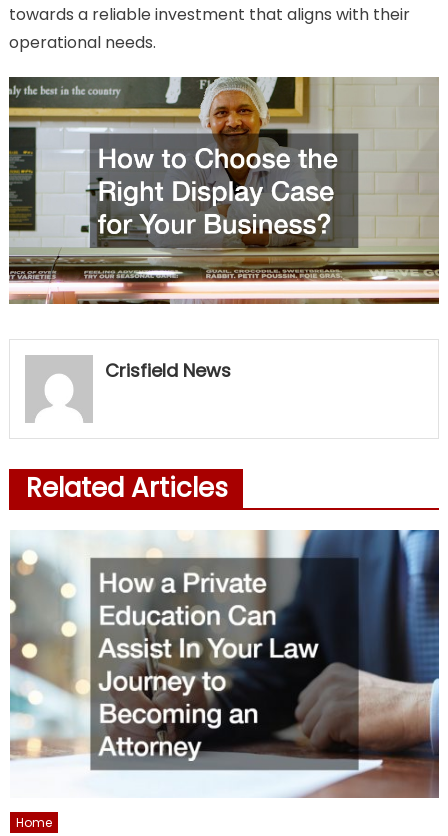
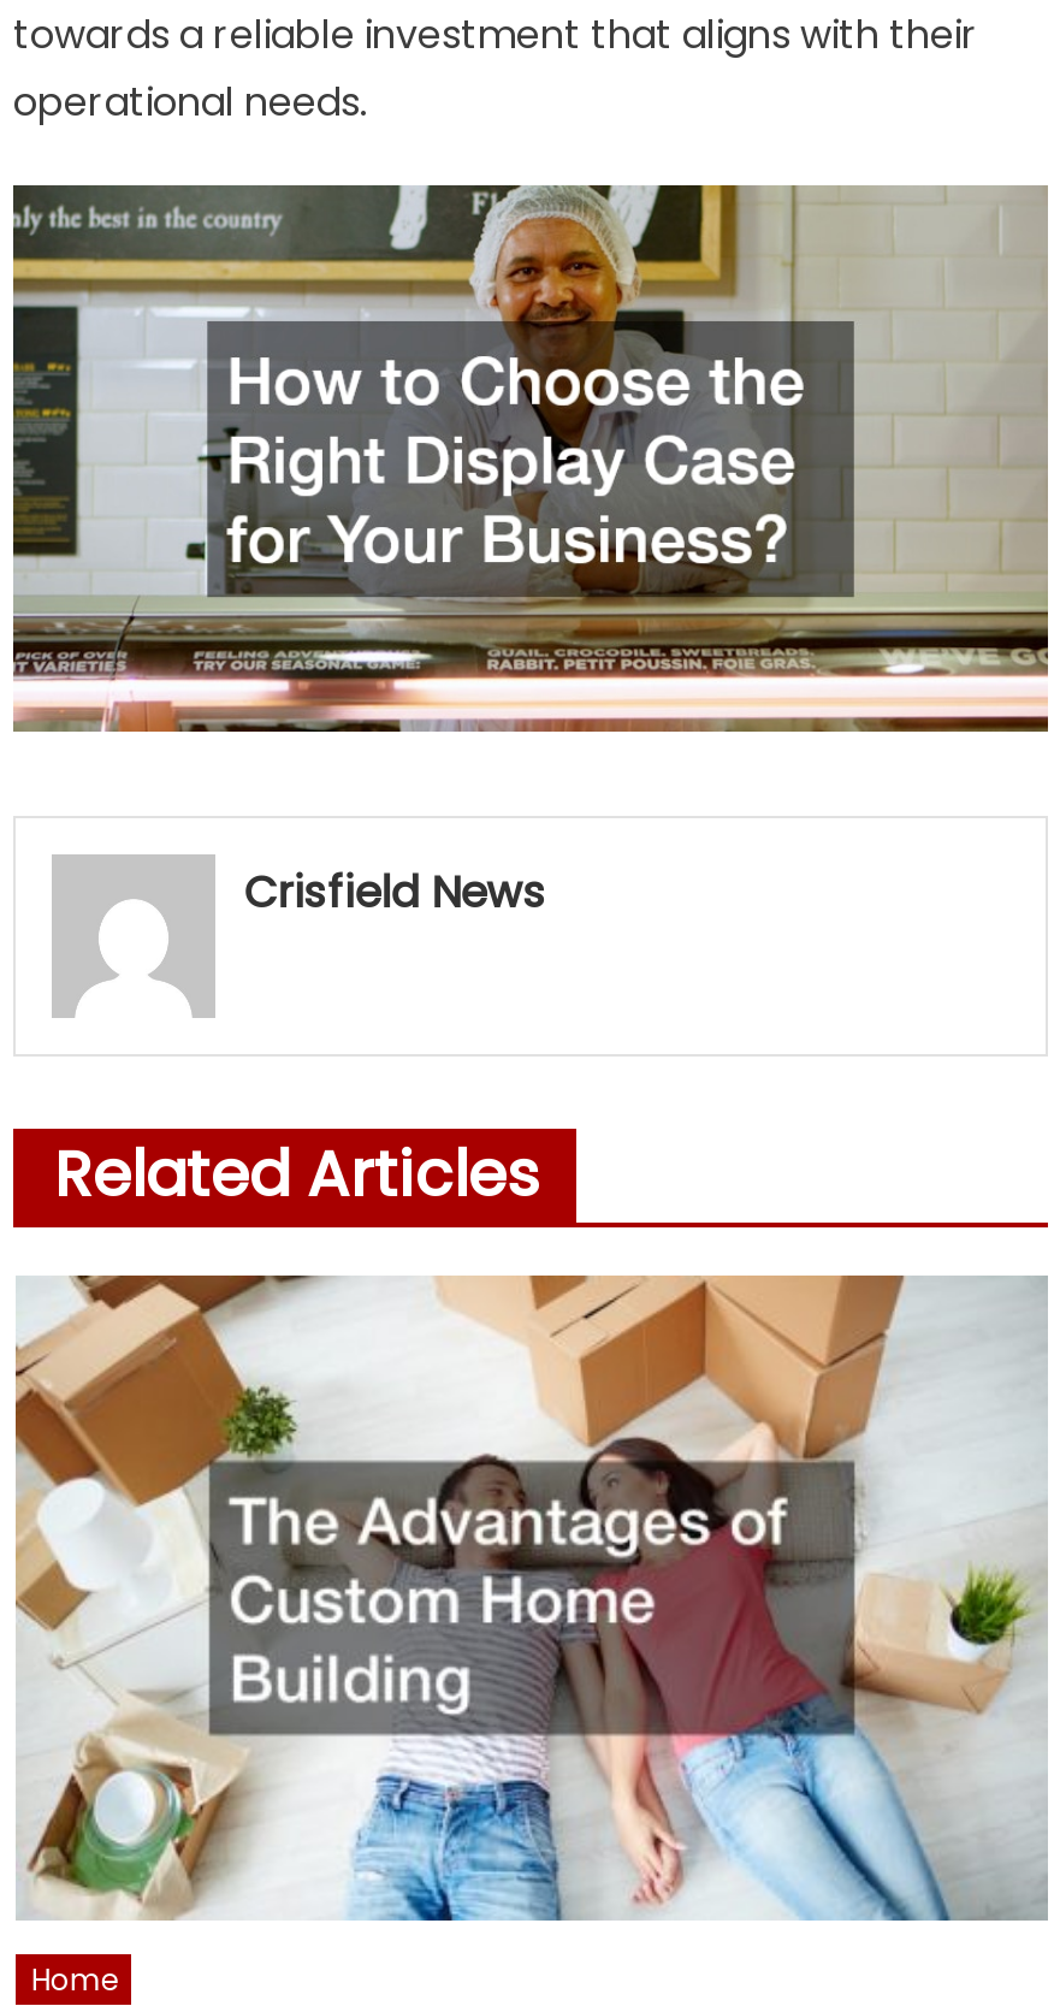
[10,529,440,799] [image] -> [16,1273,1048,1923] [image]

